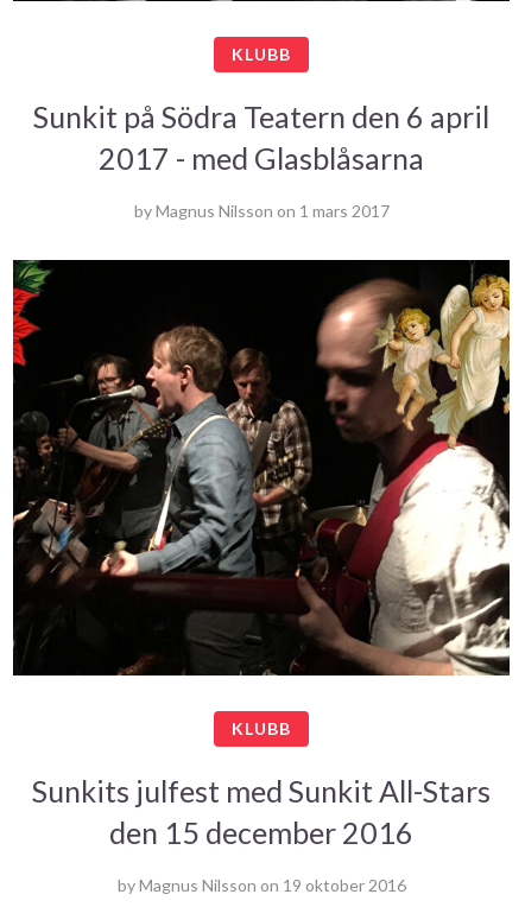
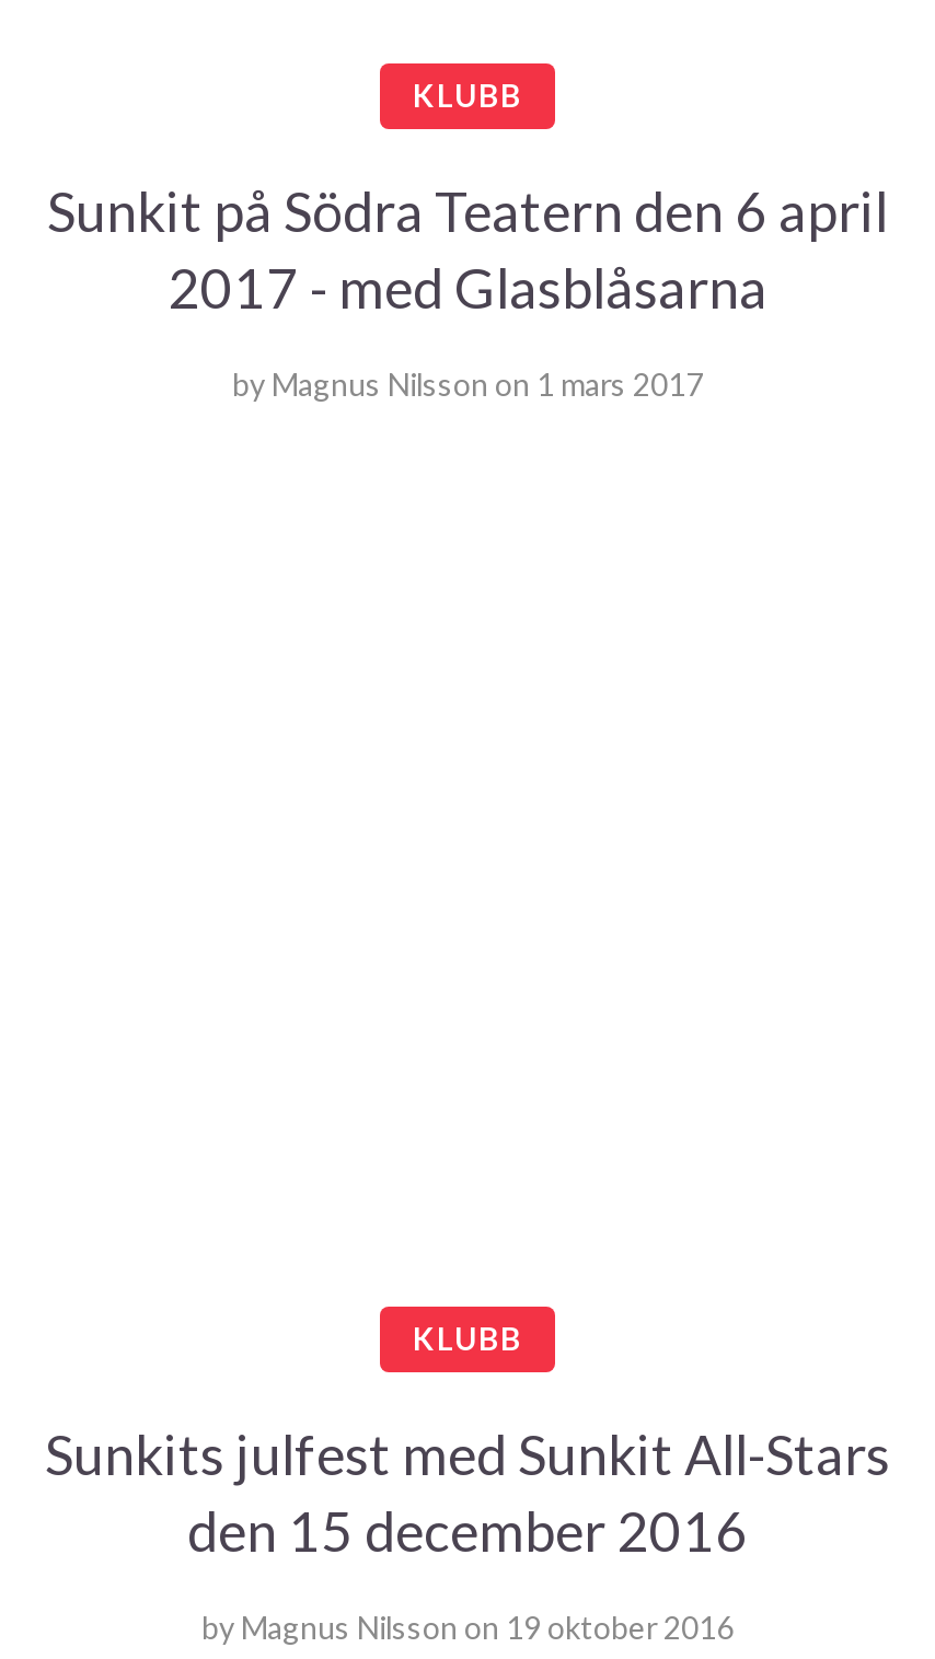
[12,259,511,677] [image] -> none

